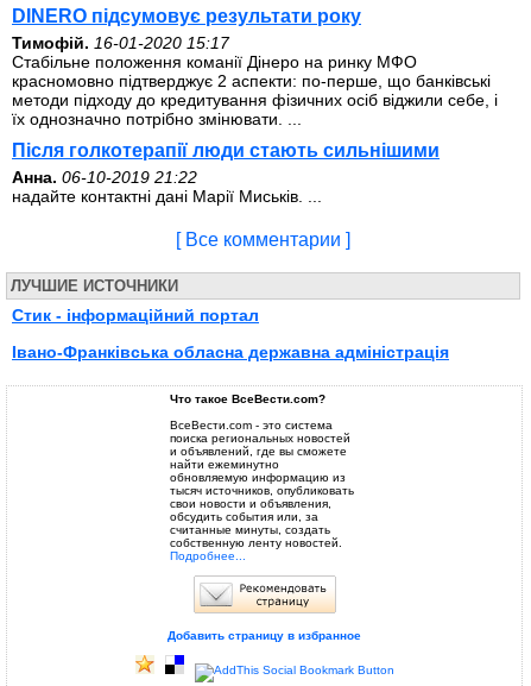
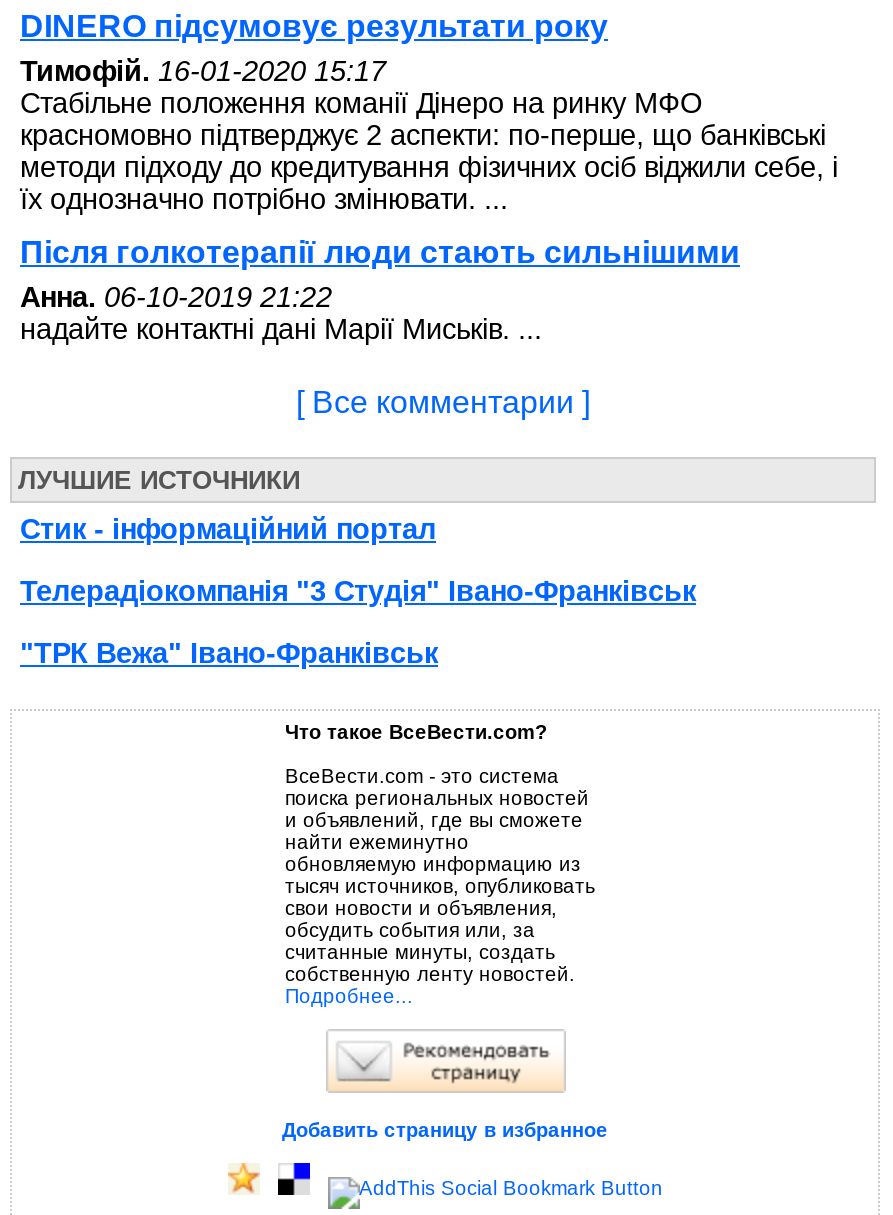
[12,342,449,361] Івано-Франківська обласна державна адміністрація -> [20,575,696,669] Телерадіокомпанія "3 Студія" Івано-Франківськ | "ТРК Вежа" Івано-Франківськ

